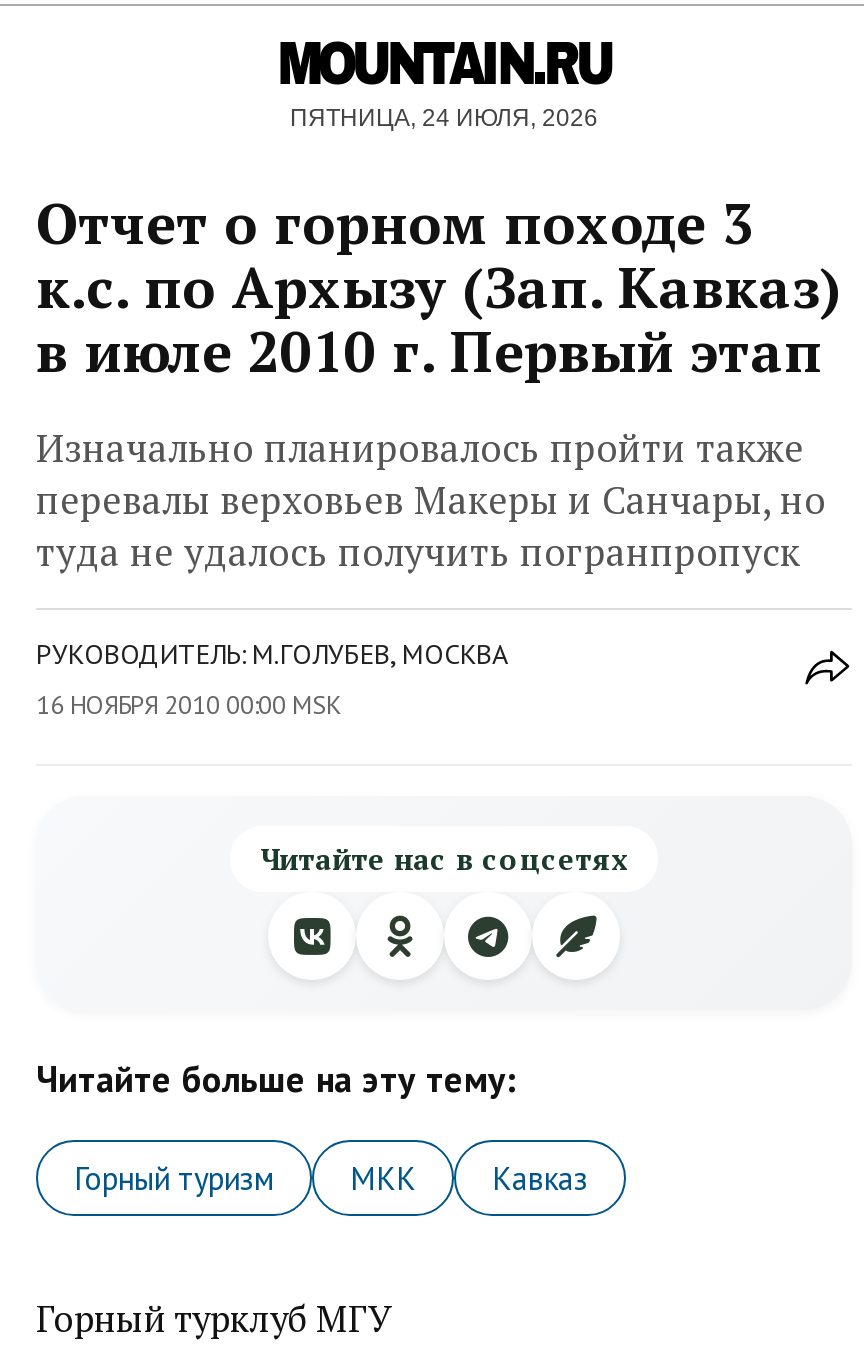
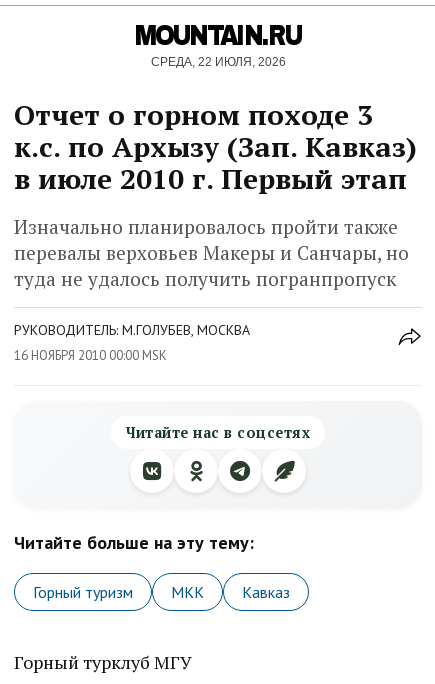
[290,104,598,132] ПЯТНИЦА, 24 ИЮЛЯ, 2026 -> [150,55,285,69] СРЕДА, 22 ИЮЛЯ, 2026

